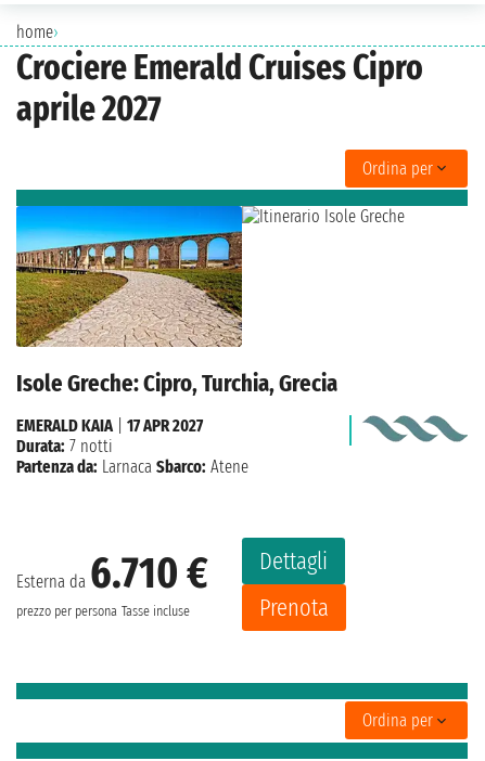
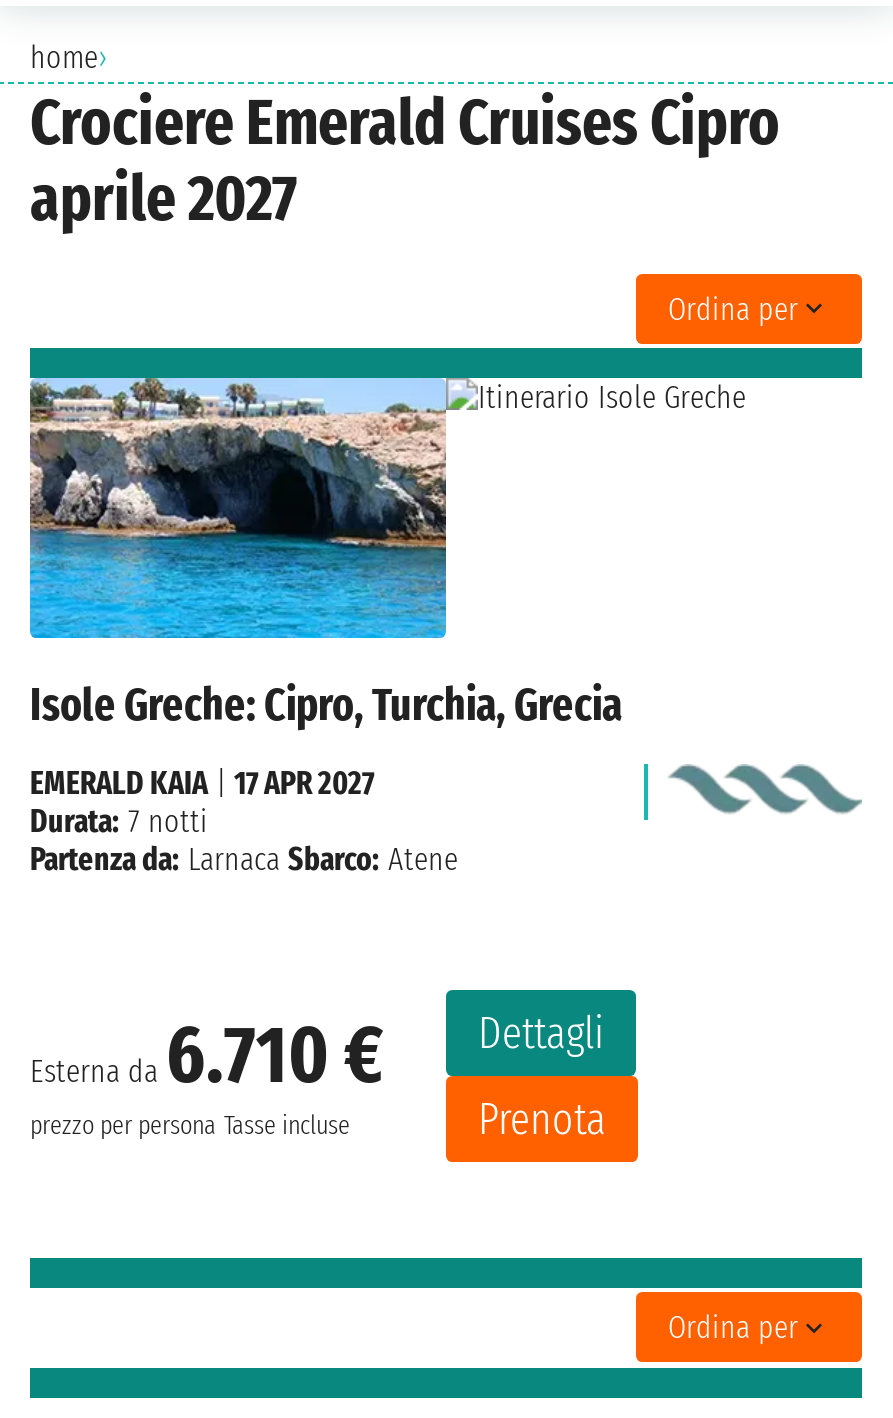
[15,205,243,348] [image] -> [28,376,448,640] [image]

